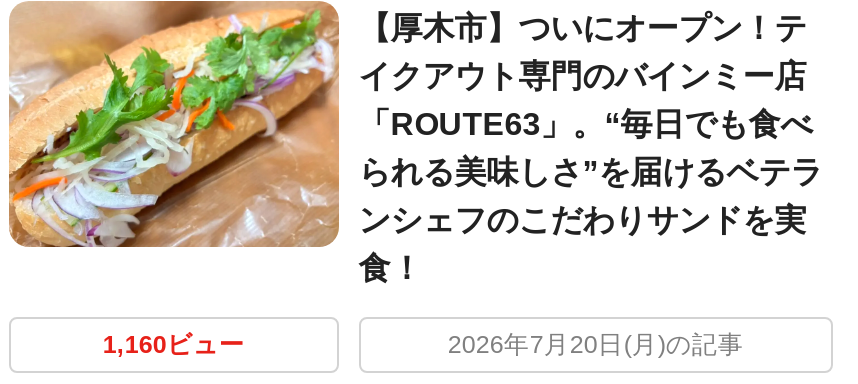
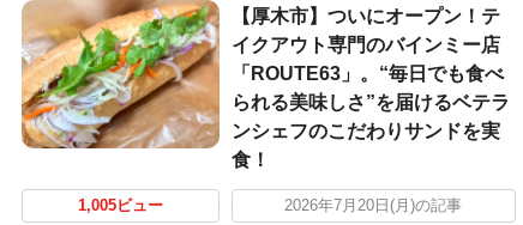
[103,330,245,358] 1,160ビュー -> [78,198,163,214] 1,005ビュー

